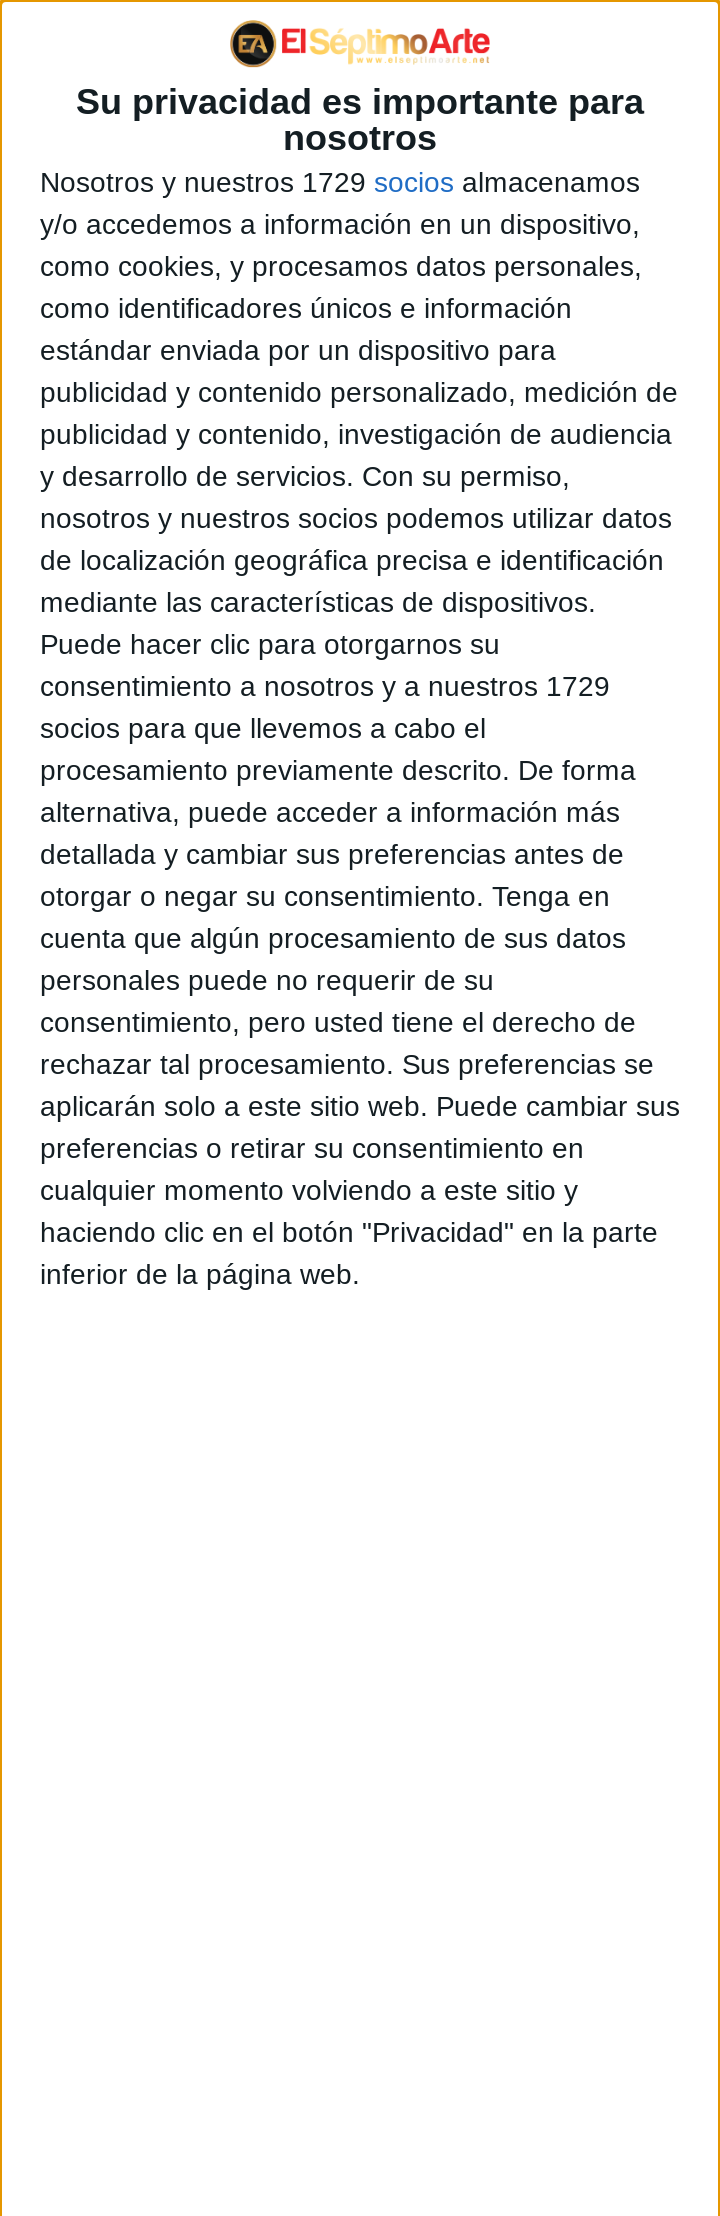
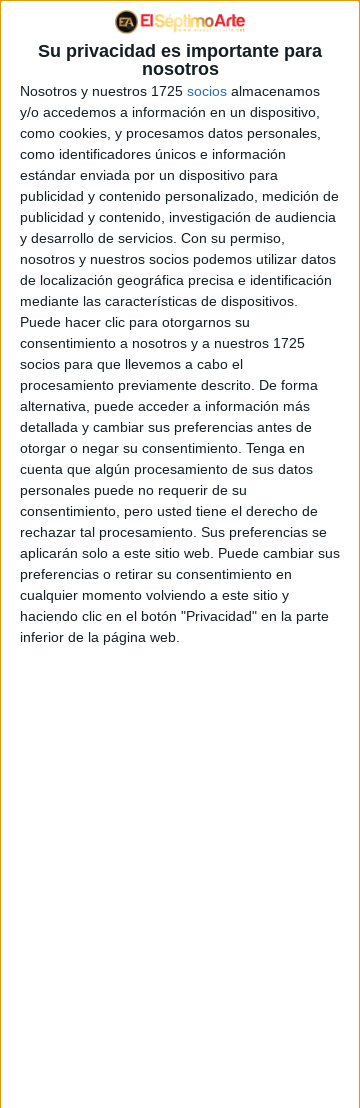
[40,166,640,198] Nosotros y nuestros 1729 socios almacenamos -> [20,83,320,99] Nosotros y nuestros 1725 socios almacenamos
[40,670,610,702] consentimiento a nosotros y a nuestros 1729 -> [20,335,305,351] consentimiento a nosotros y a nuestros 1725

